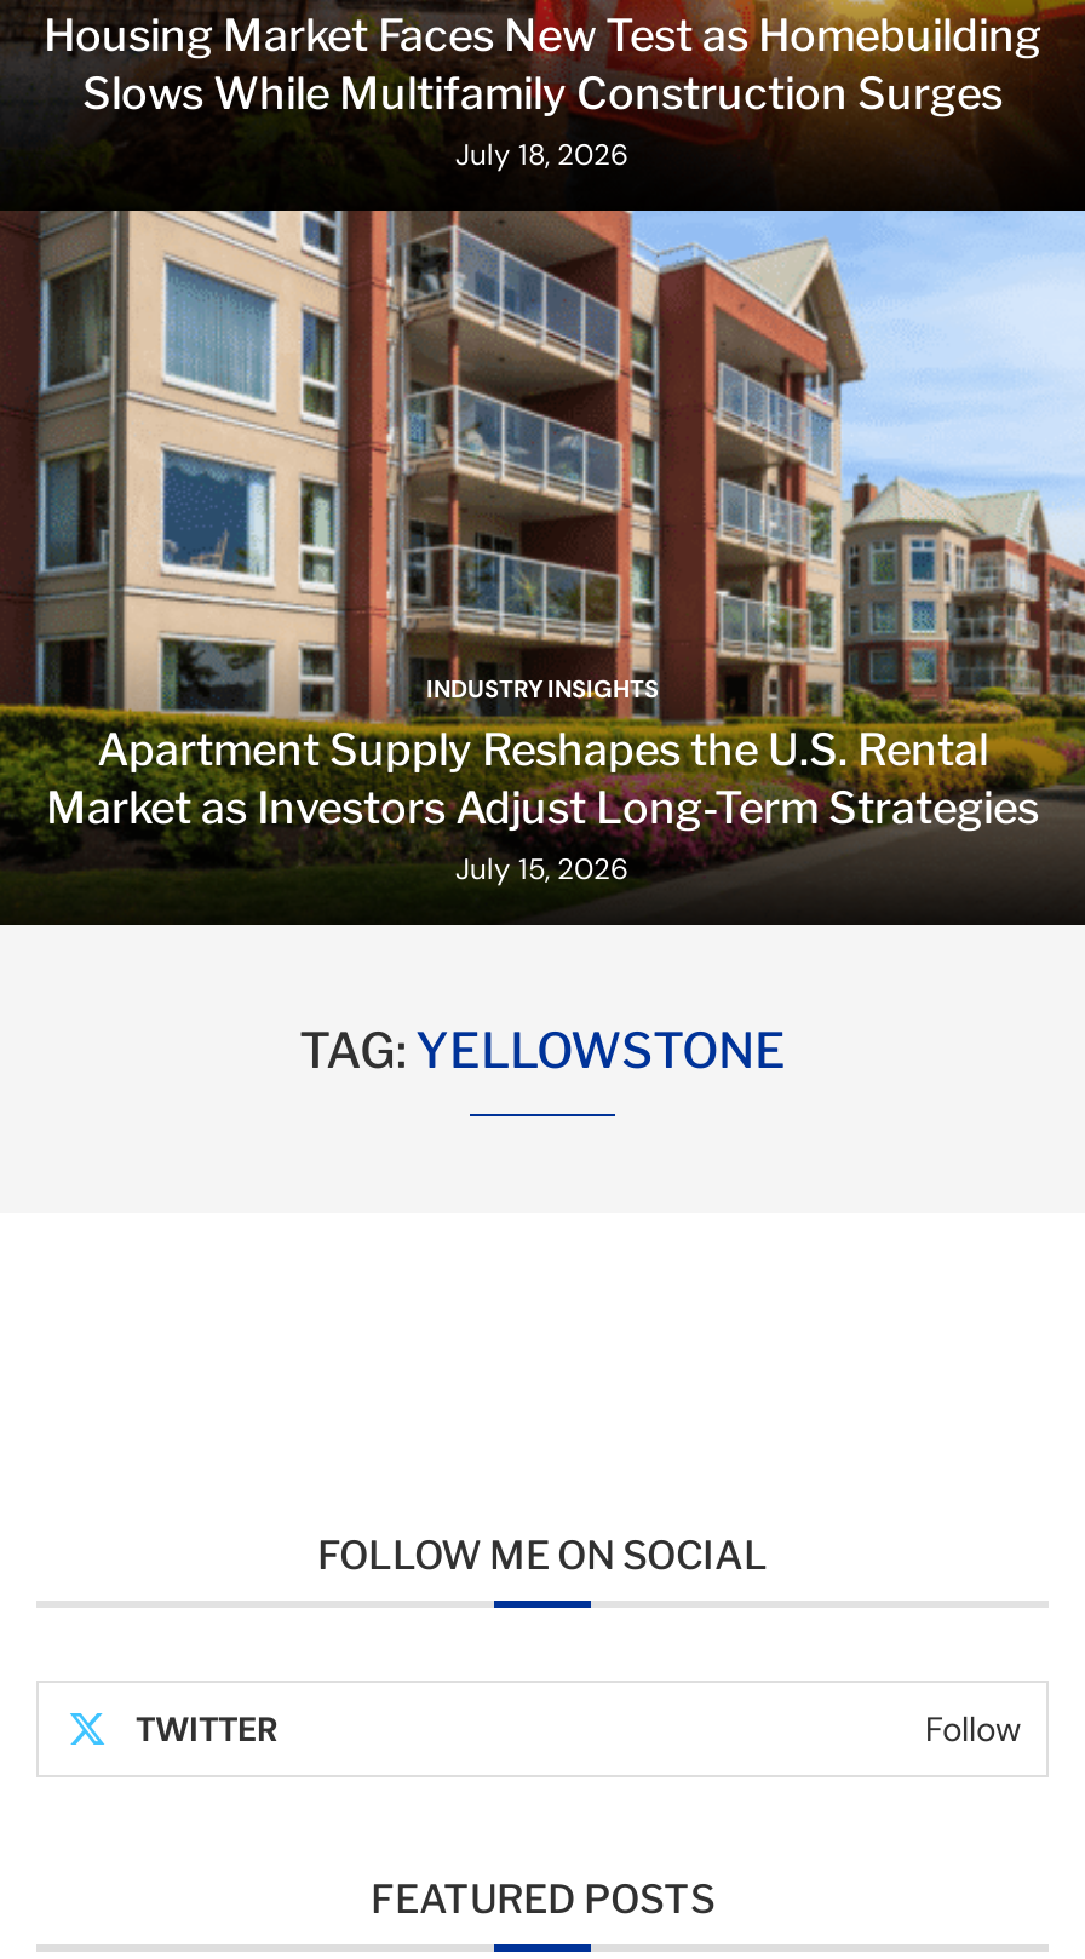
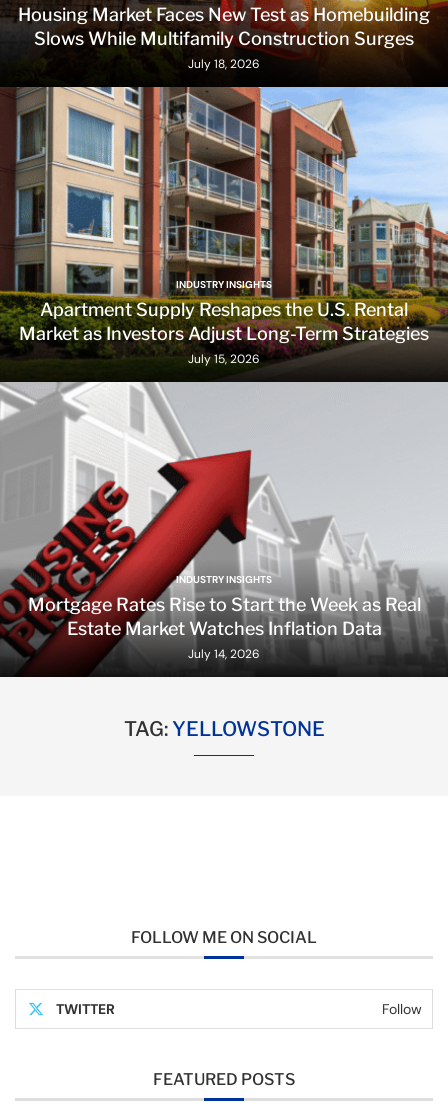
none -> [3,382,445,671] [image] | INDUSTRY INSIGHTS | Mortgage Rates Rise to Start the Week as Real | Estate Market Watches Inflation Data | July 14, 2026

